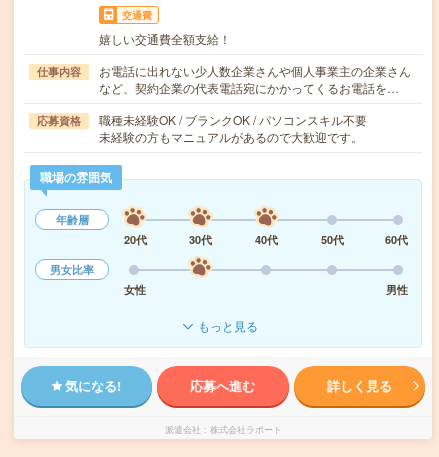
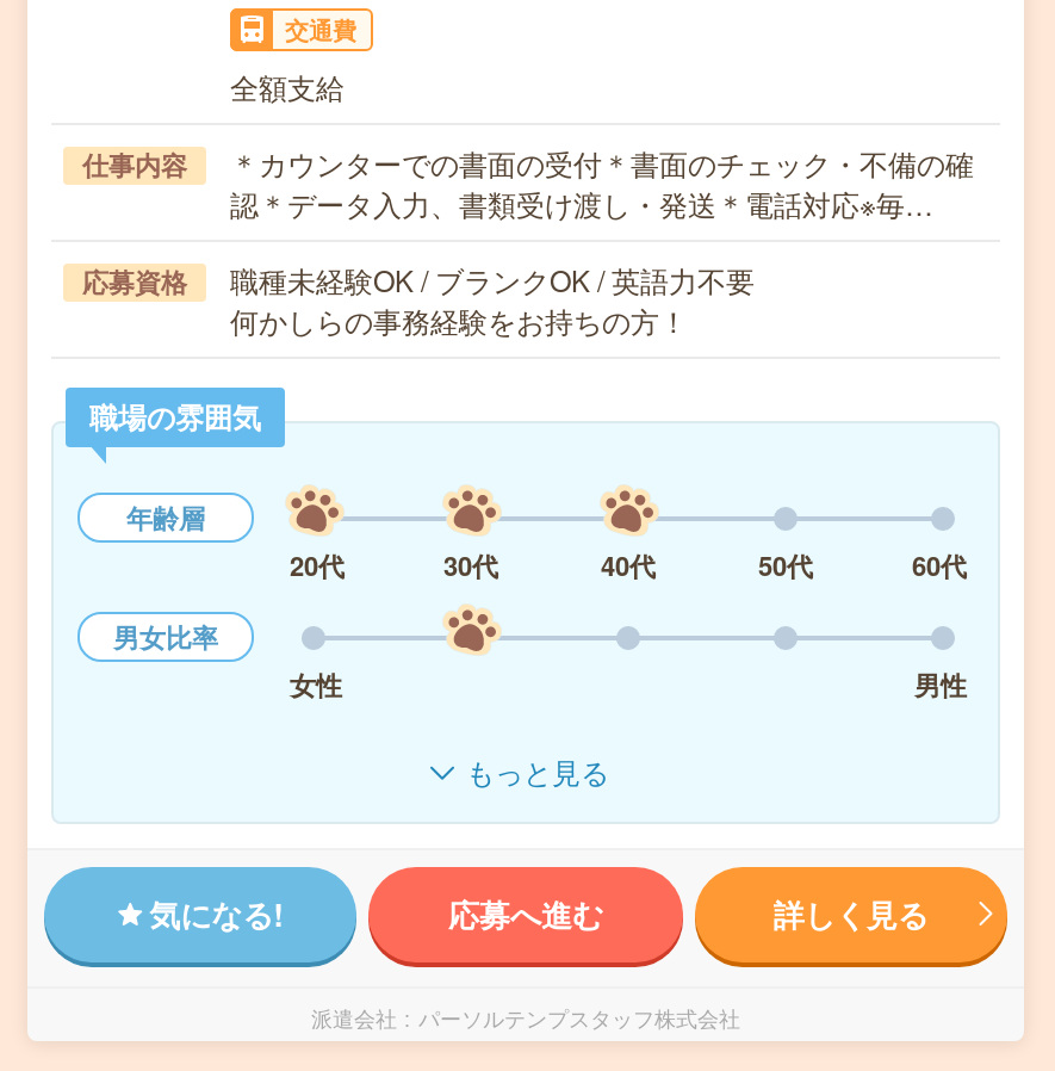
[99,30,231,47] 嬉しい交通費全額支給！ -> [230,66,345,106] 全額支給
[99,62,411,96] お電話に出れない少人数企業さんや個人事業主の企業さん | など、契約企業の代表電話宛にかかってくるお電話を… -> [230,142,974,223] ＊カウンターでの書面の受付＊書面のチェック・不備の確 | 認＊データ入力、書類受け渡し・発送＊電話対応※毎…
[99,111,367,145] 職種未経験OK / ブランクOK / パソコンスキル不要 | 未経験の方もマニュアルがあるので大歓迎です。 -> [230,259,755,340] 職種未経験OK / ブランクOK / 英語力不要 | 何かしらの事務経験をお持ちの方！
[209,423,281,436] 株式会社ラポート -> [418,1003,740,1034] パーソルテンプスタッフ株式会社

